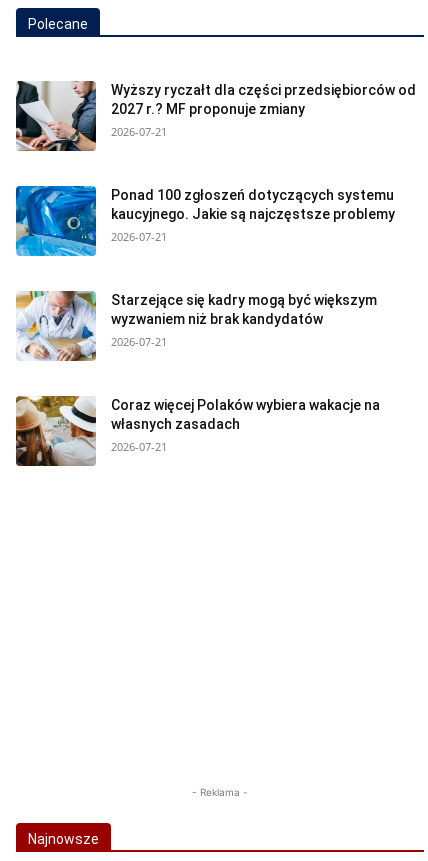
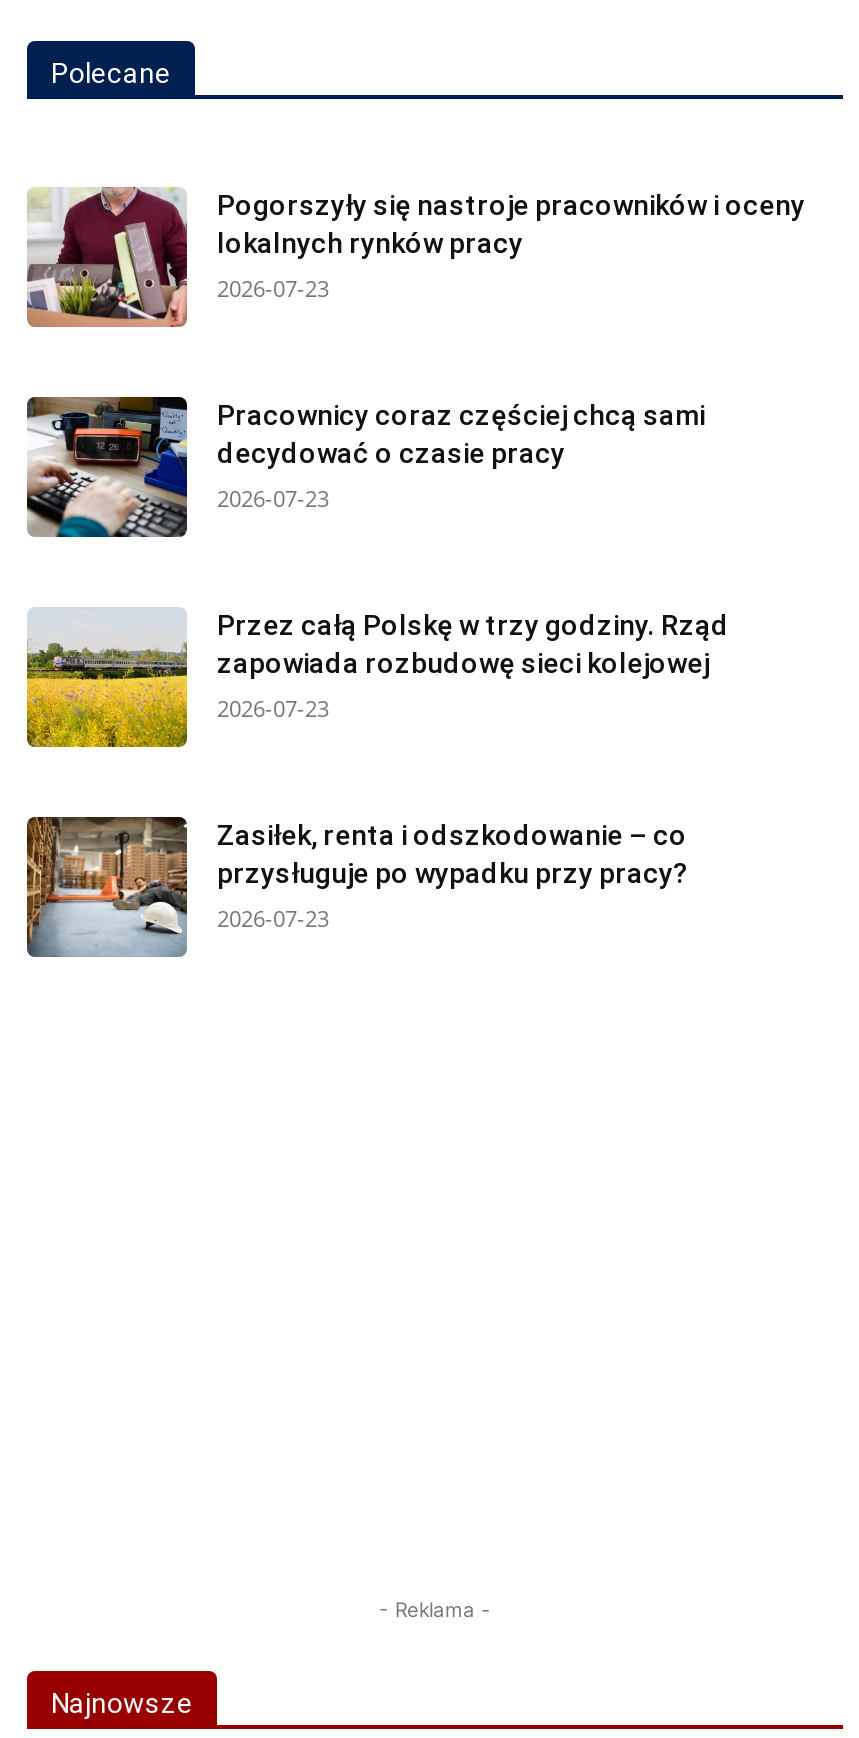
[15,80,416,152] [image] | Wyższy ryczałt dla części przedsiębiorców od | 2027 r.? MF proponuje zmiany | 2026-07-21 -> [25,187,805,329] [image] | Pogorszyły się nastroje pracowników i oceny | lokalnych rynków pracy | 2026-07-23
[15,185,395,257] [image] | Ponad 100 zgłoszeń dotyczących systemu | kaucyjnego. Jakie są najczęstsze problemy | 2026-07-21 -> [25,395,705,539] [image] | Pracownicy coraz częściej chcą sami | decydować o czasie pracy | 2026-07-23
[16,290,377,362] [image] | Starzejące się kadry mogą być większym | wyzwaniem niż brak kandydatów | 2026-07-21 -> [25,607,729,749] [image] | Przez całą Polskę w trzy godziny. Rząd | zapowiada rozbudowę sieci kolejowej | 2026-07-23
[16,395,380,467] [image] | Coraz więcej Polaków wybiera wakacje na | własnych zasadach | 2026-07-21 -> [25,815,689,959] [image] | Zasiłek, renta i odszkodowanie – co | przysługuje po wypadku przy pracy? | 2026-07-23

